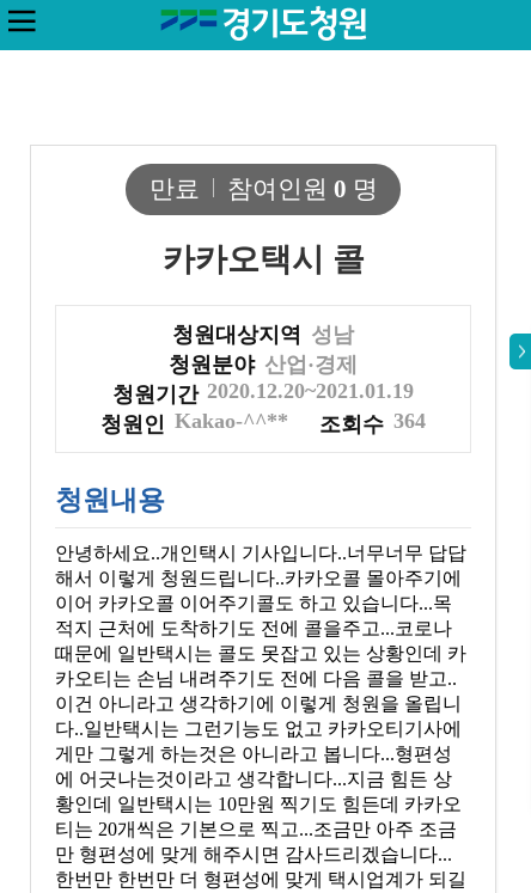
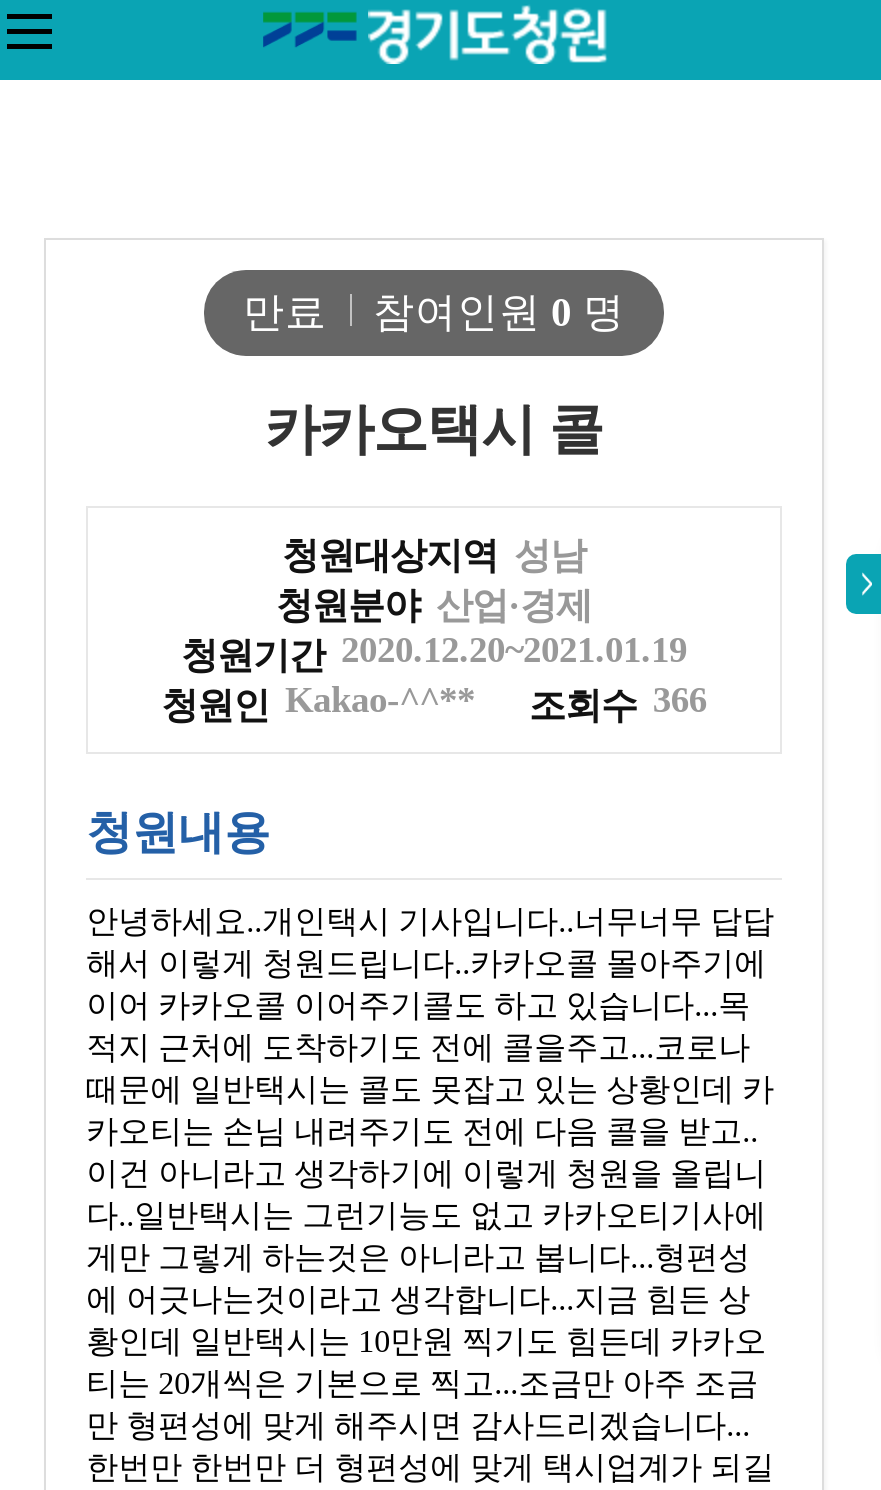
[100,409,426,436] 청원인 Kakao-^^** 조회수 364 -> [161,680,707,726] 청원인 Kakao-^^** 조회수 366

